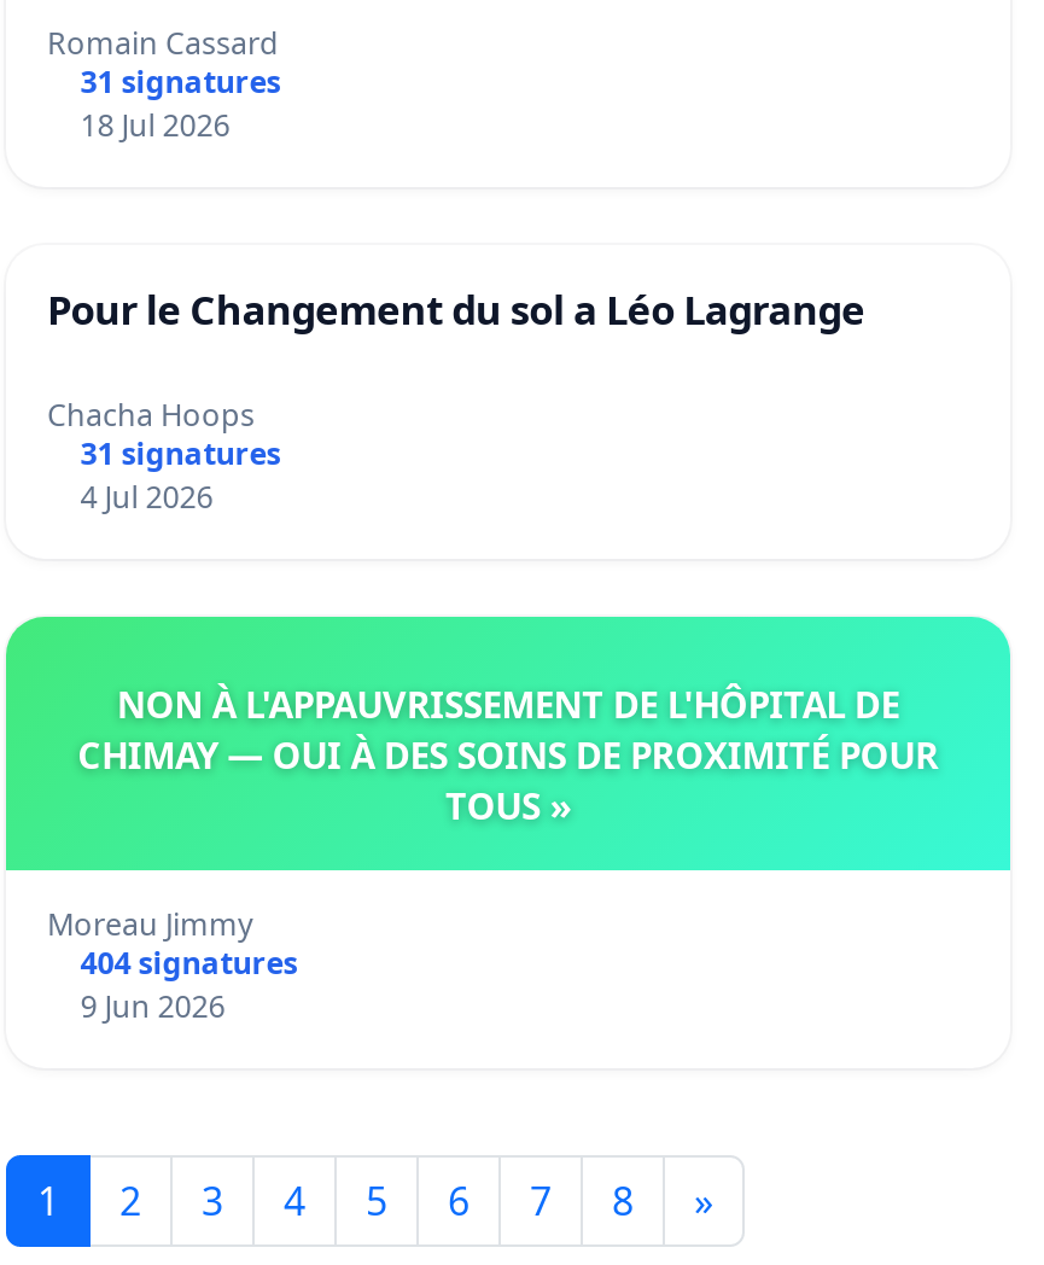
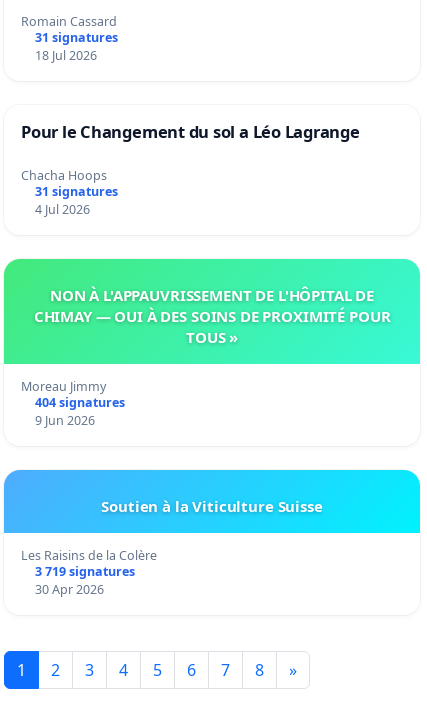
none -> [21,496,323,598] Soutien à la Viticulture Suisse | Les Raisins de la Colère | 3 719 signatures | 30 Apr 2026

